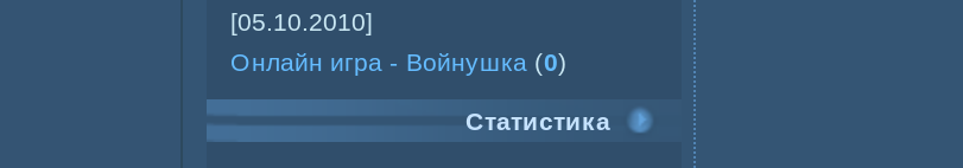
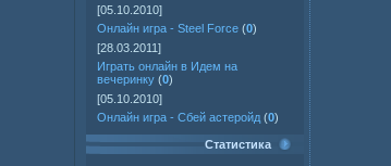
[230,47,568,76] Онлайн игра - Войнушка (0) -> [97,22,279,124] Онлайн игра - Steel Force (0) | [28.03.2011] | Играть онлайн в Идем на | вечеринку (0) | [05.10.2010] | Онлайн игра - Сбей астеройд (0)

